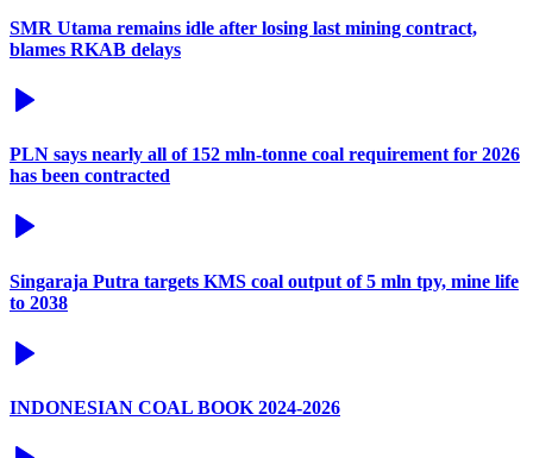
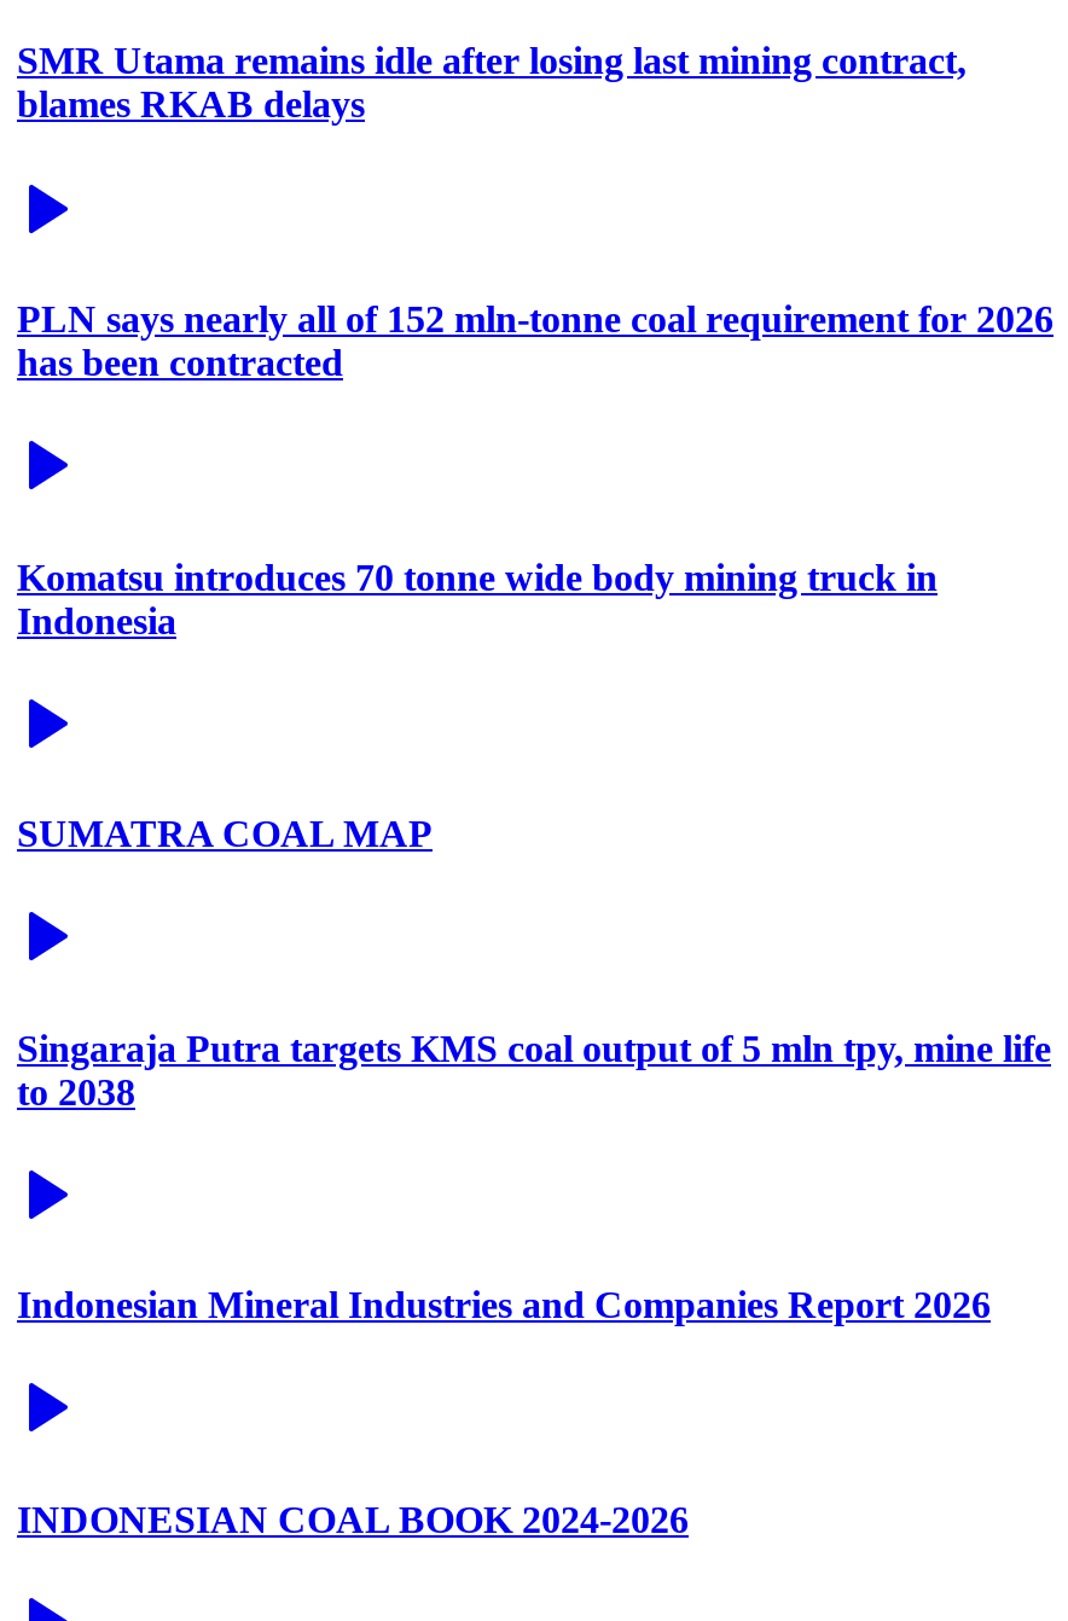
none -> [17,556,938,641] Komatsu introduces 70 tonne wide body mining truck in | Indonesia
none -> [17,813,433,854] SUMATRA COAL MAP
none -> [17,1285,991,1326] Indonesian Mineral Industries and Companies Report 2026

